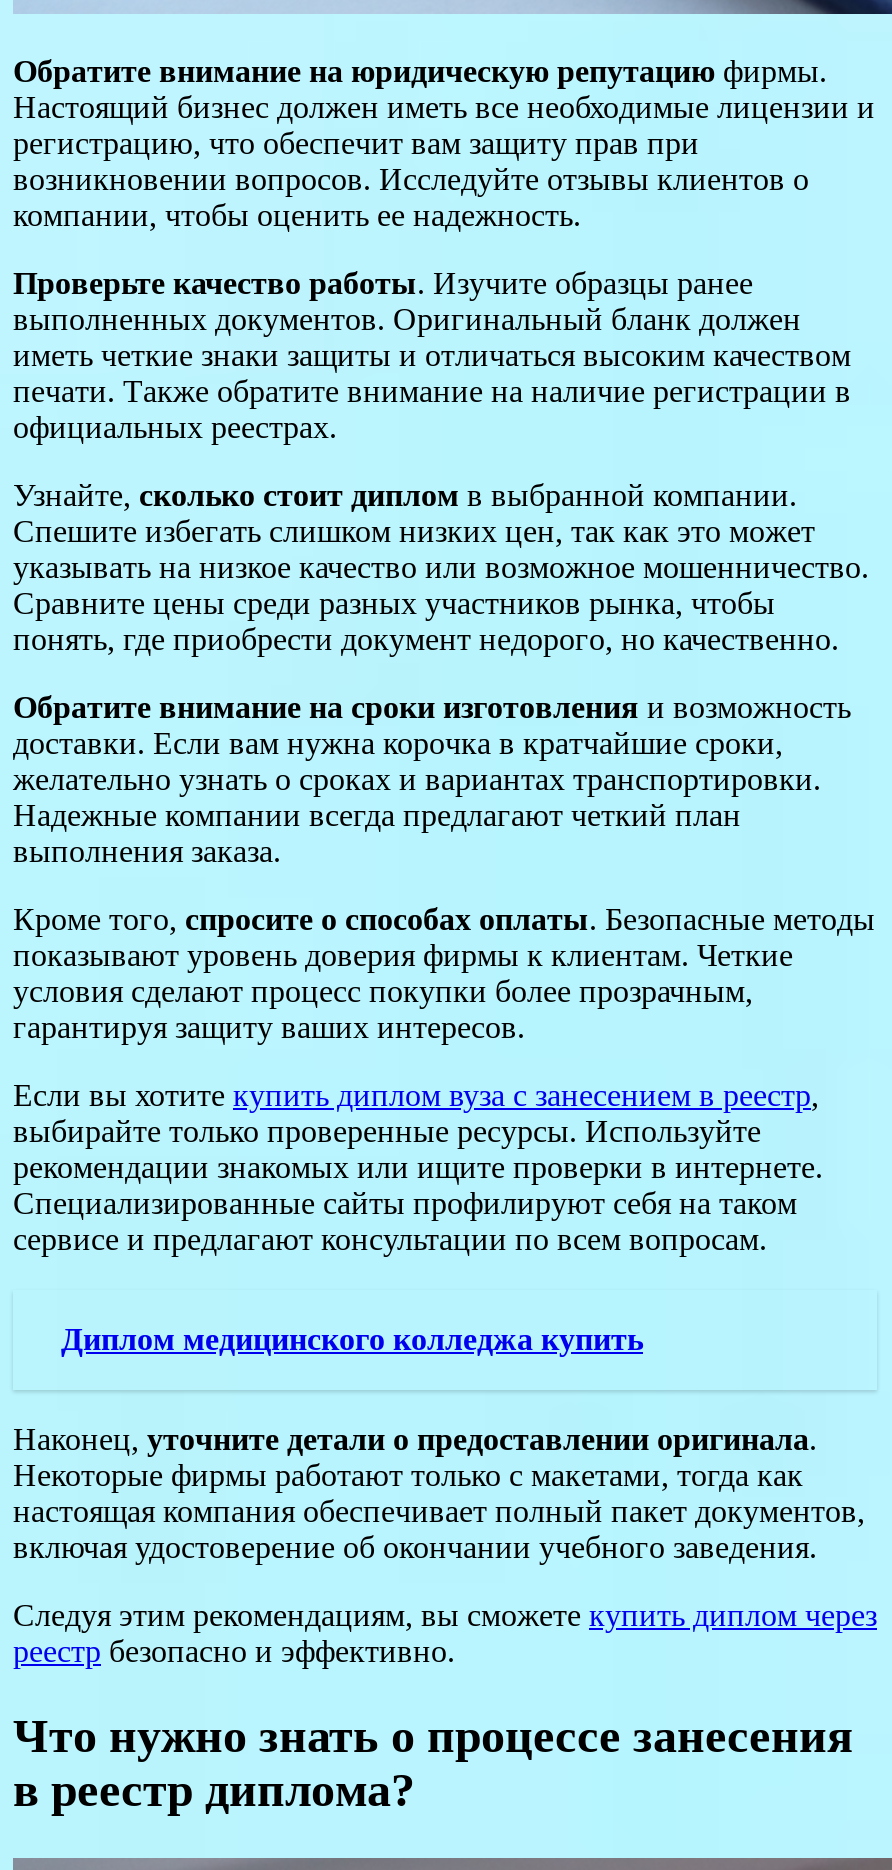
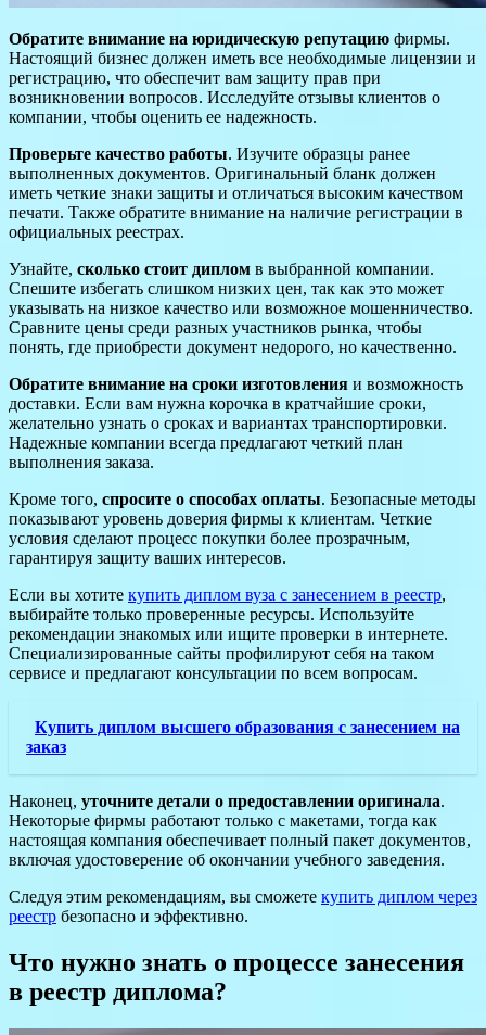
[61,1322,643,1356] Диплом медицинского колледжа купить -> [26,718,460,756] Купить диплом высшего образования с занесением на | заказ

